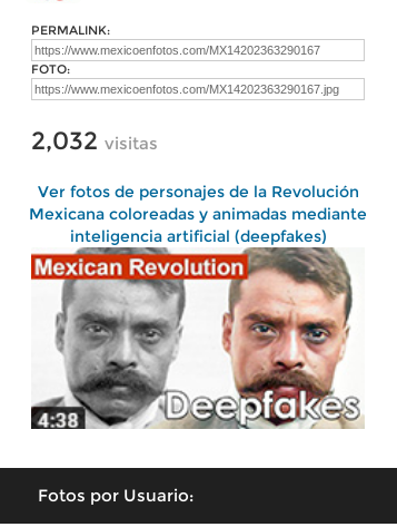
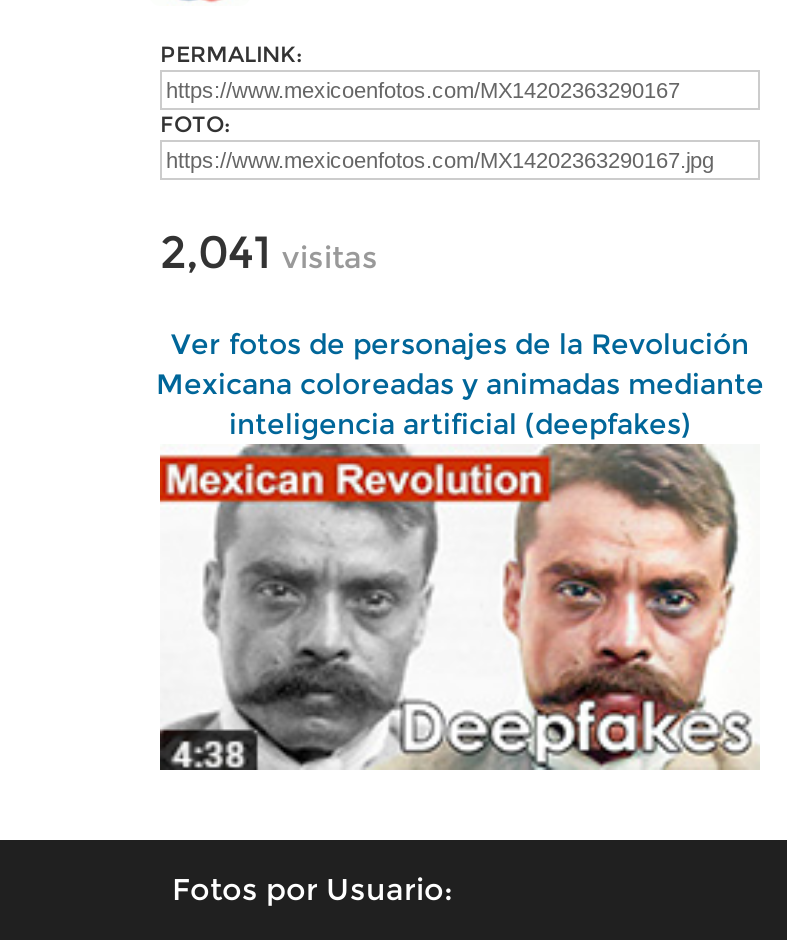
[31,125,158,156] 2,032 visitas -> [160,224,378,280] 2,041 visitas

